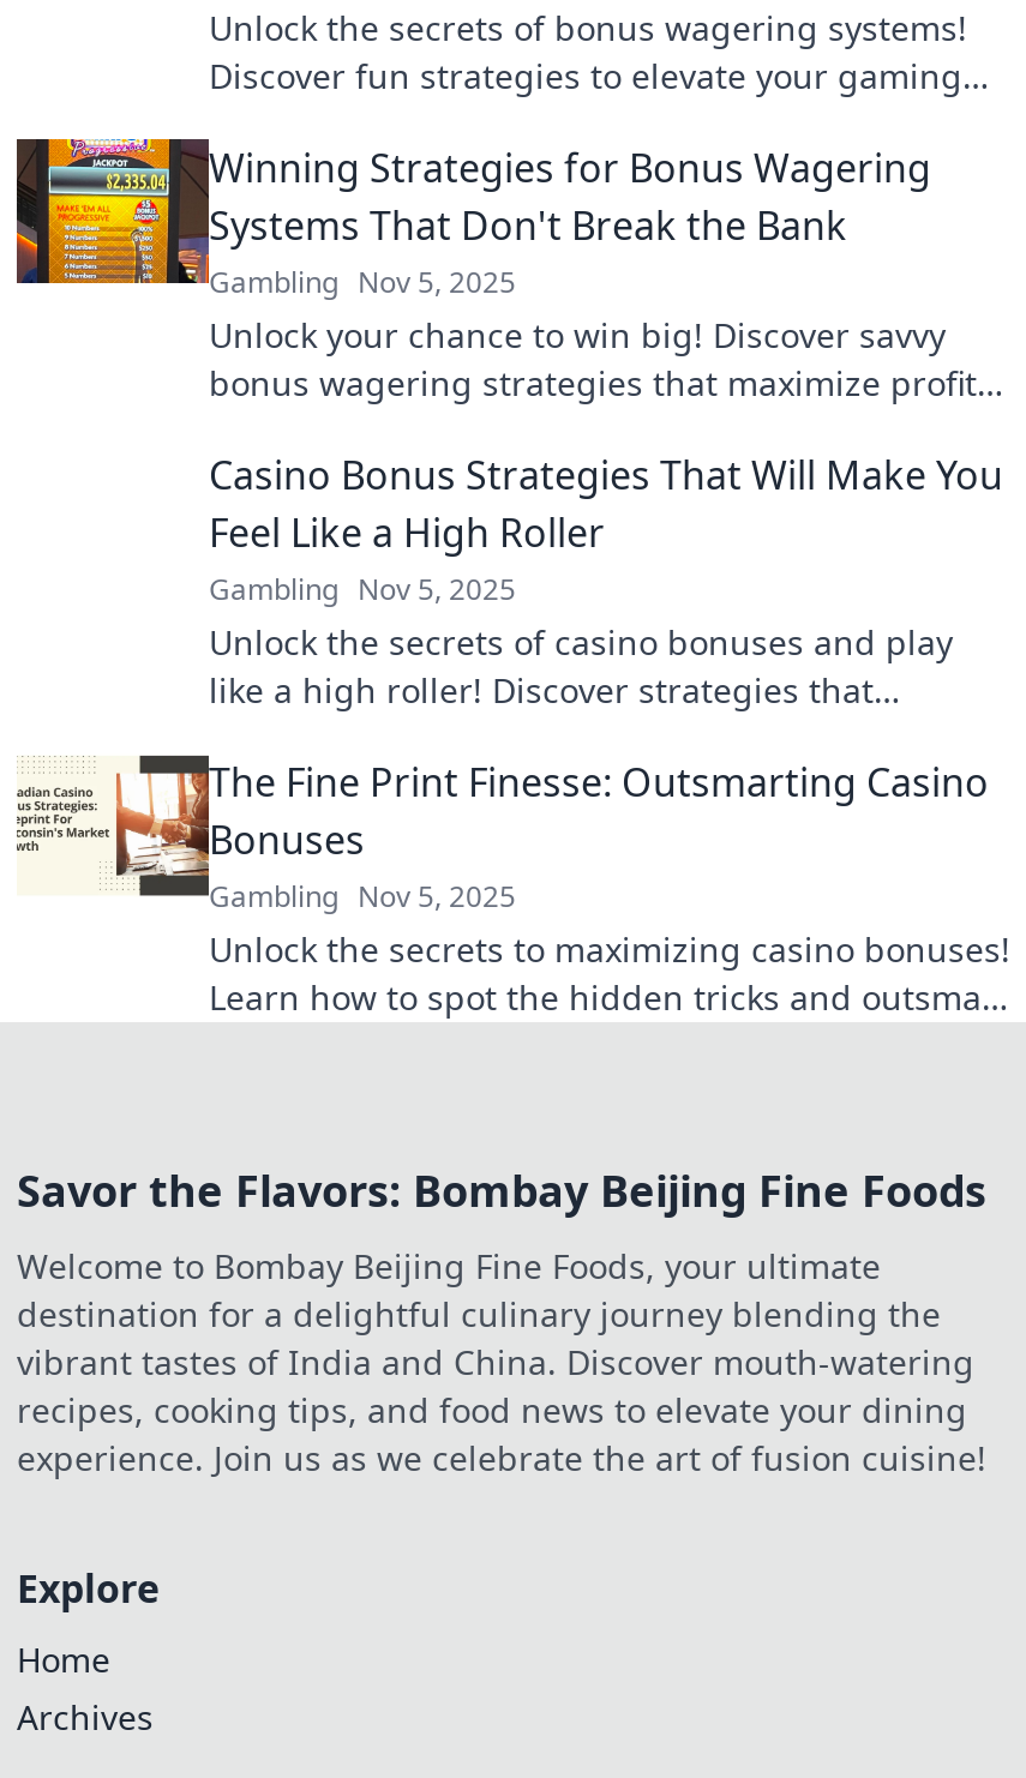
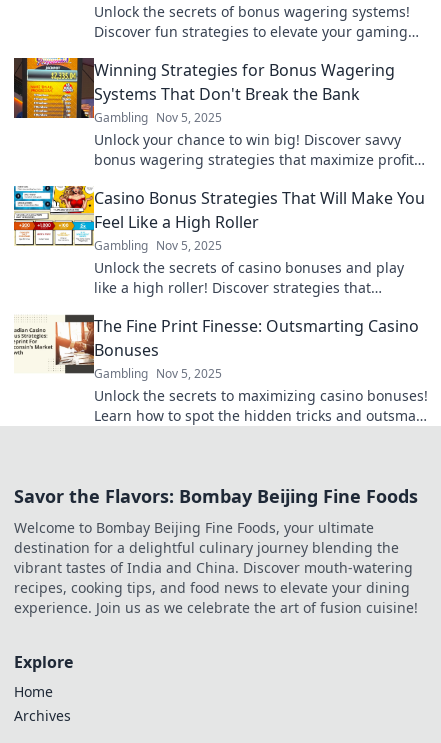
none -> [13,185,91,247] [image]

